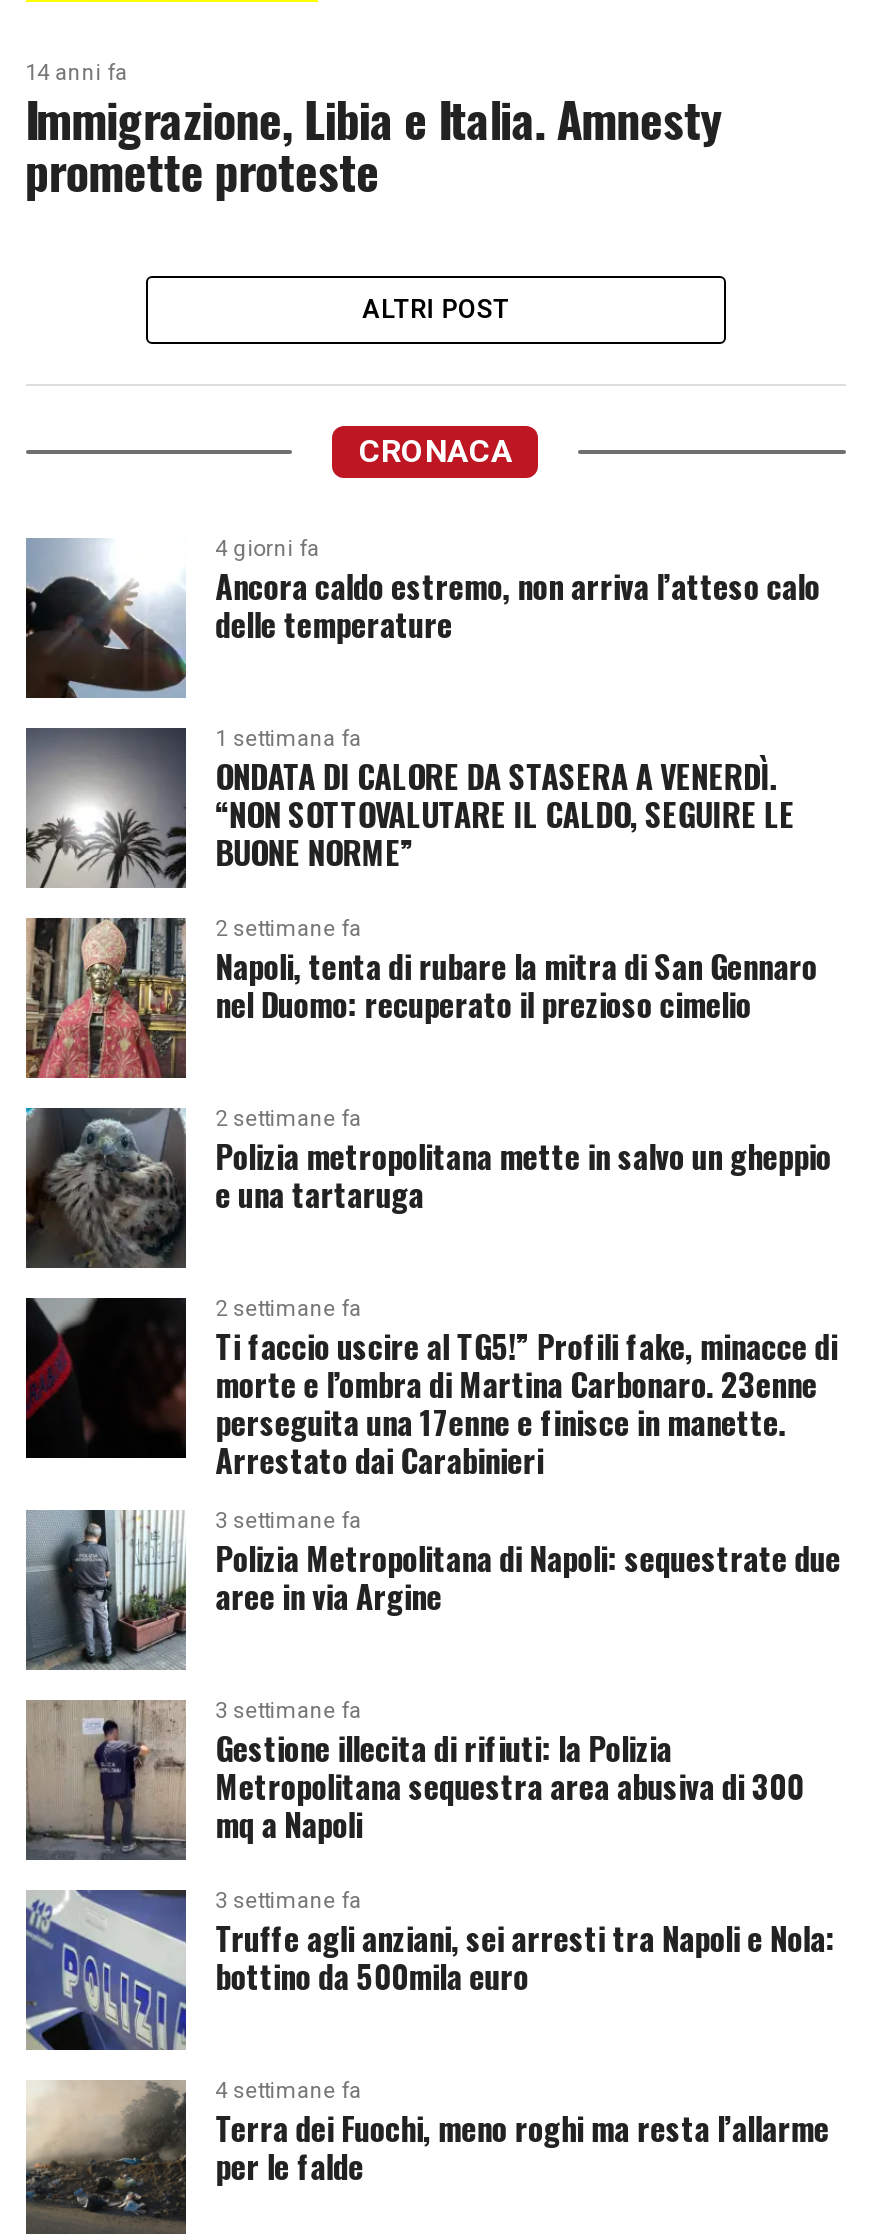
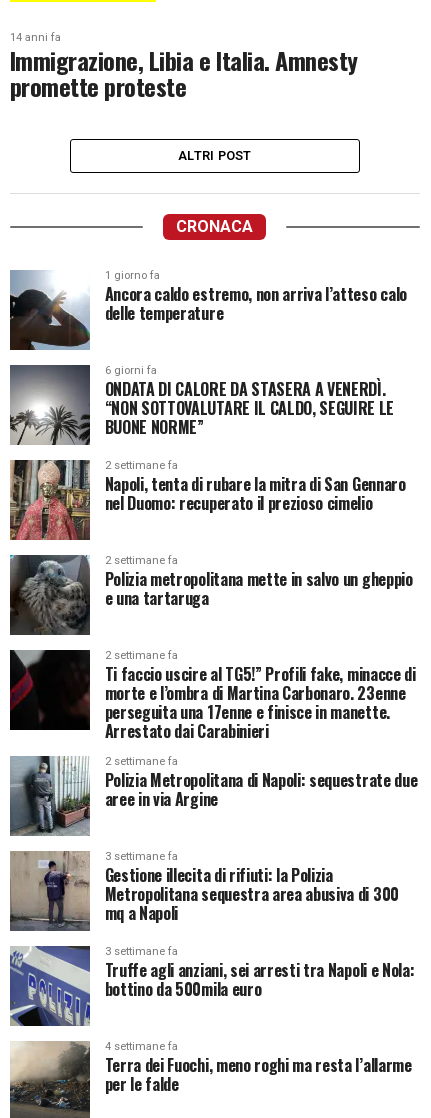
[215,536,319,562] 4 giorni fa -> [105,269,160,282] 1 giorno fa
[215,726,361,752] 1 settimana fa -> [105,364,157,377] 6 giorni fa
[215,1508,361,1534] 3 settimane fa -> [105,755,178,768] 2 settimane fa

